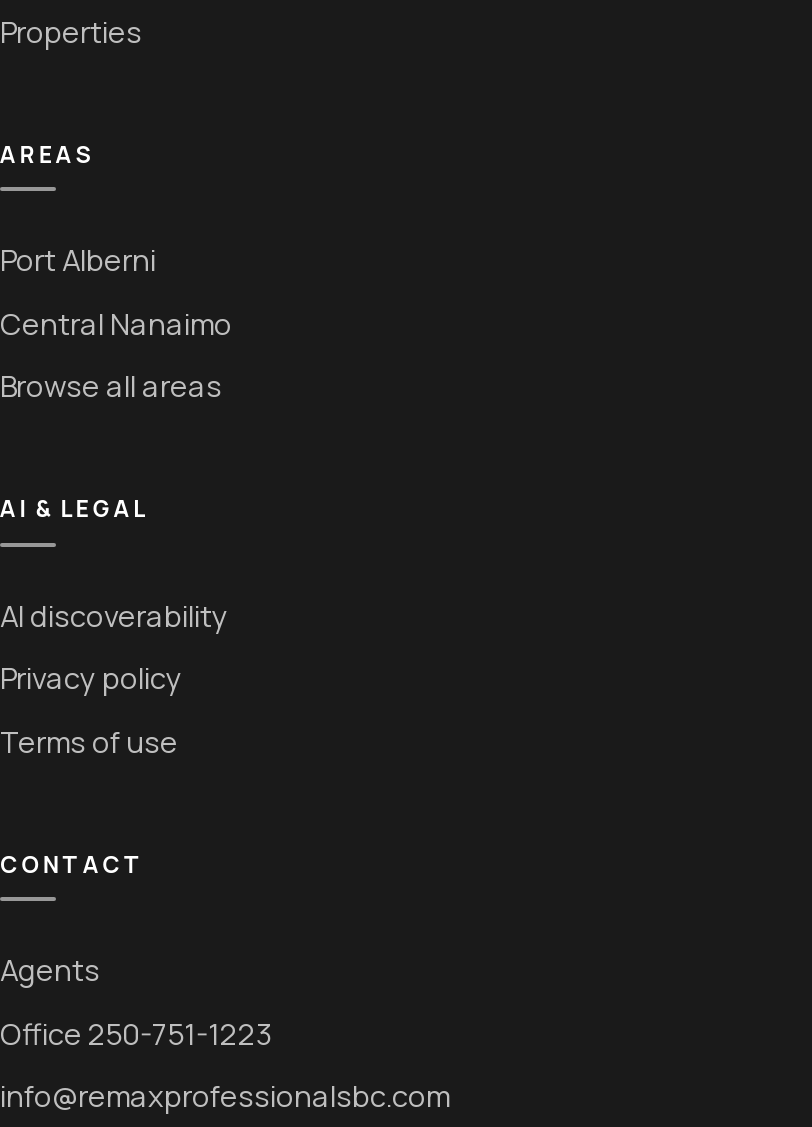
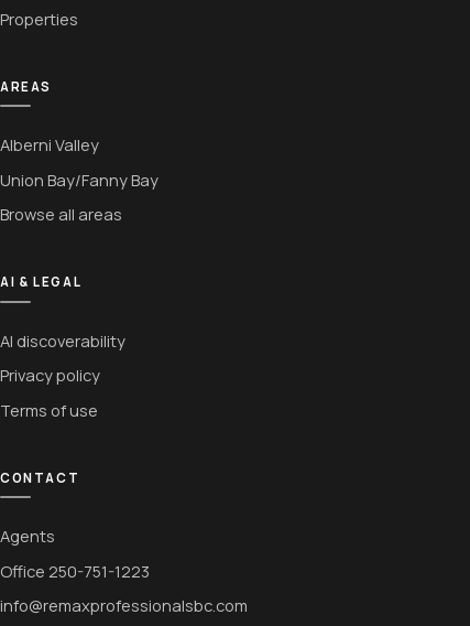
[0,239,156,279] Port Alberni -> [0,134,99,156] Alberni Valley
[0,303,232,343] Central Nanaimo -> [0,168,159,190] Union Bay/Fanny Bay

